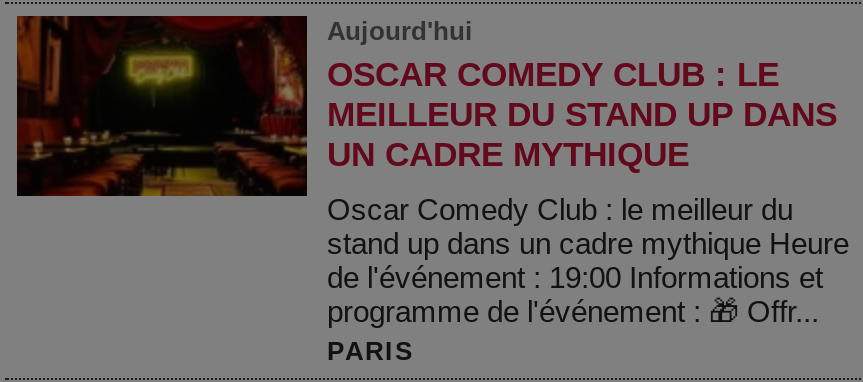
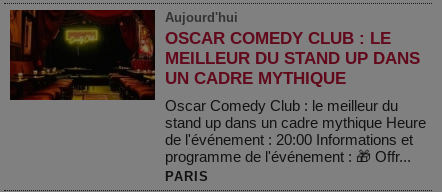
[327,261,823,295] de l'événement : 19:00 Informations et -> [165,131,413,148] de l'événement : 20:00 Informations et

